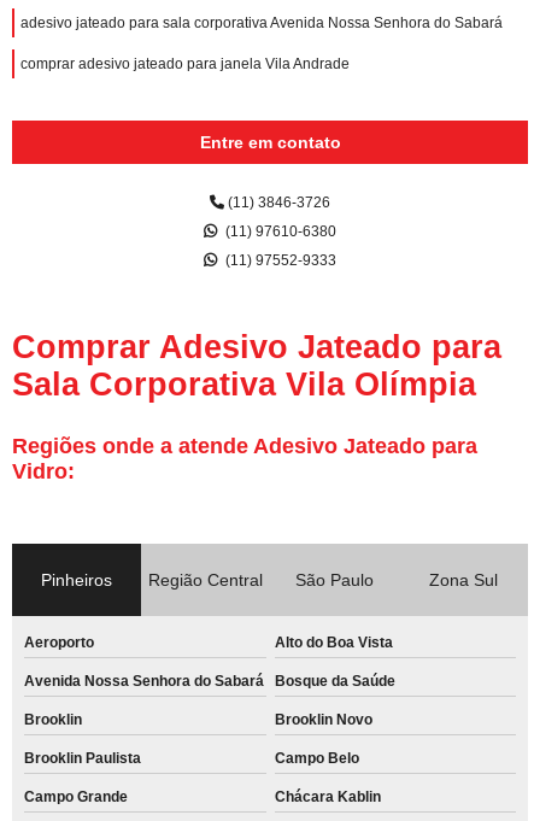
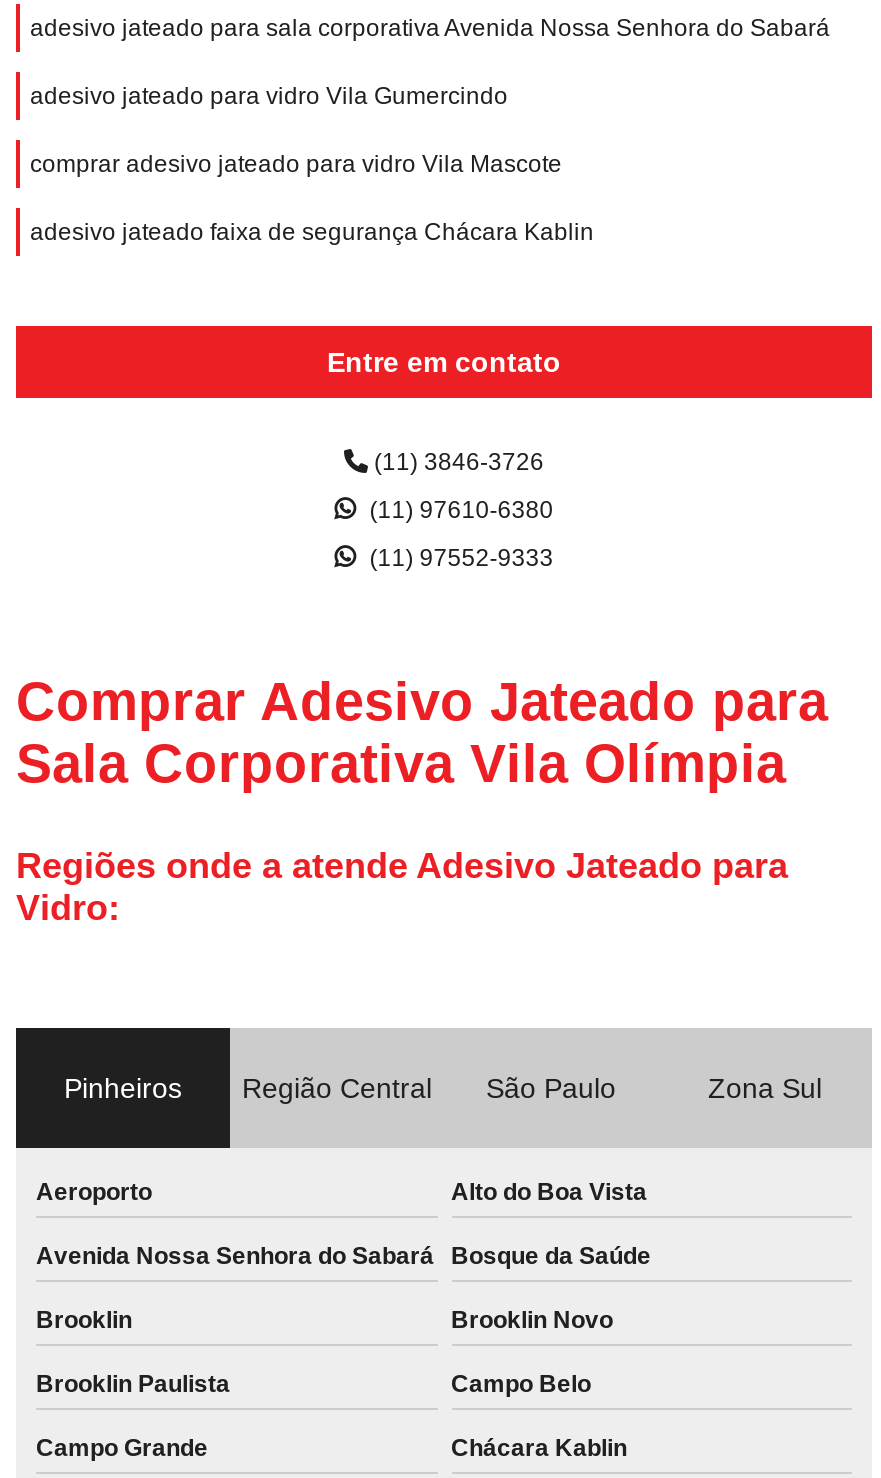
[20,55,350,72] comprar adesivo jateado para janela Vila Andrade -> [30,82,594,246] adesivo jateado para vidro Vila Gumercindo | comprar adesivo jateado para vidro Vila Mascote | adesivo jateado faixa de segurança Chácara Kablin

